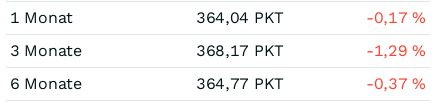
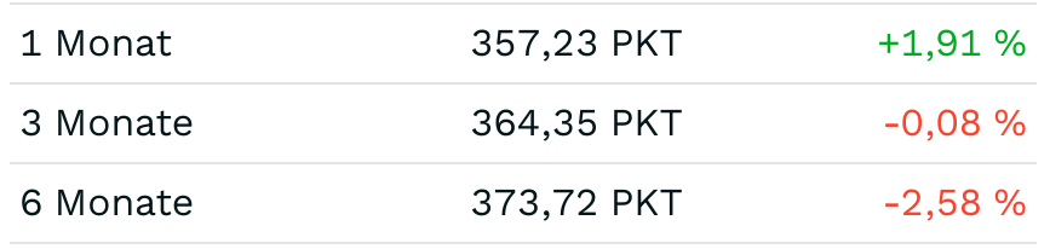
[196,8,284,27] 364,04 PKT -> [470,19,683,65] 357,23 PKT
[366,8,426,27] -0,17% -> [877,19,1027,65] +1,91%
[196,41,284,60] 368,17 PKT -> [470,99,683,145] 364,35 PKT
[366,41,426,60] -1,29% -> [882,99,1027,145] -0,08%
[196,74,284,93] 364,77 PKT -> [470,179,683,225] 373,72 PKT
[366,74,426,93] -0,37% -> [882,179,1027,225] -2,58%

